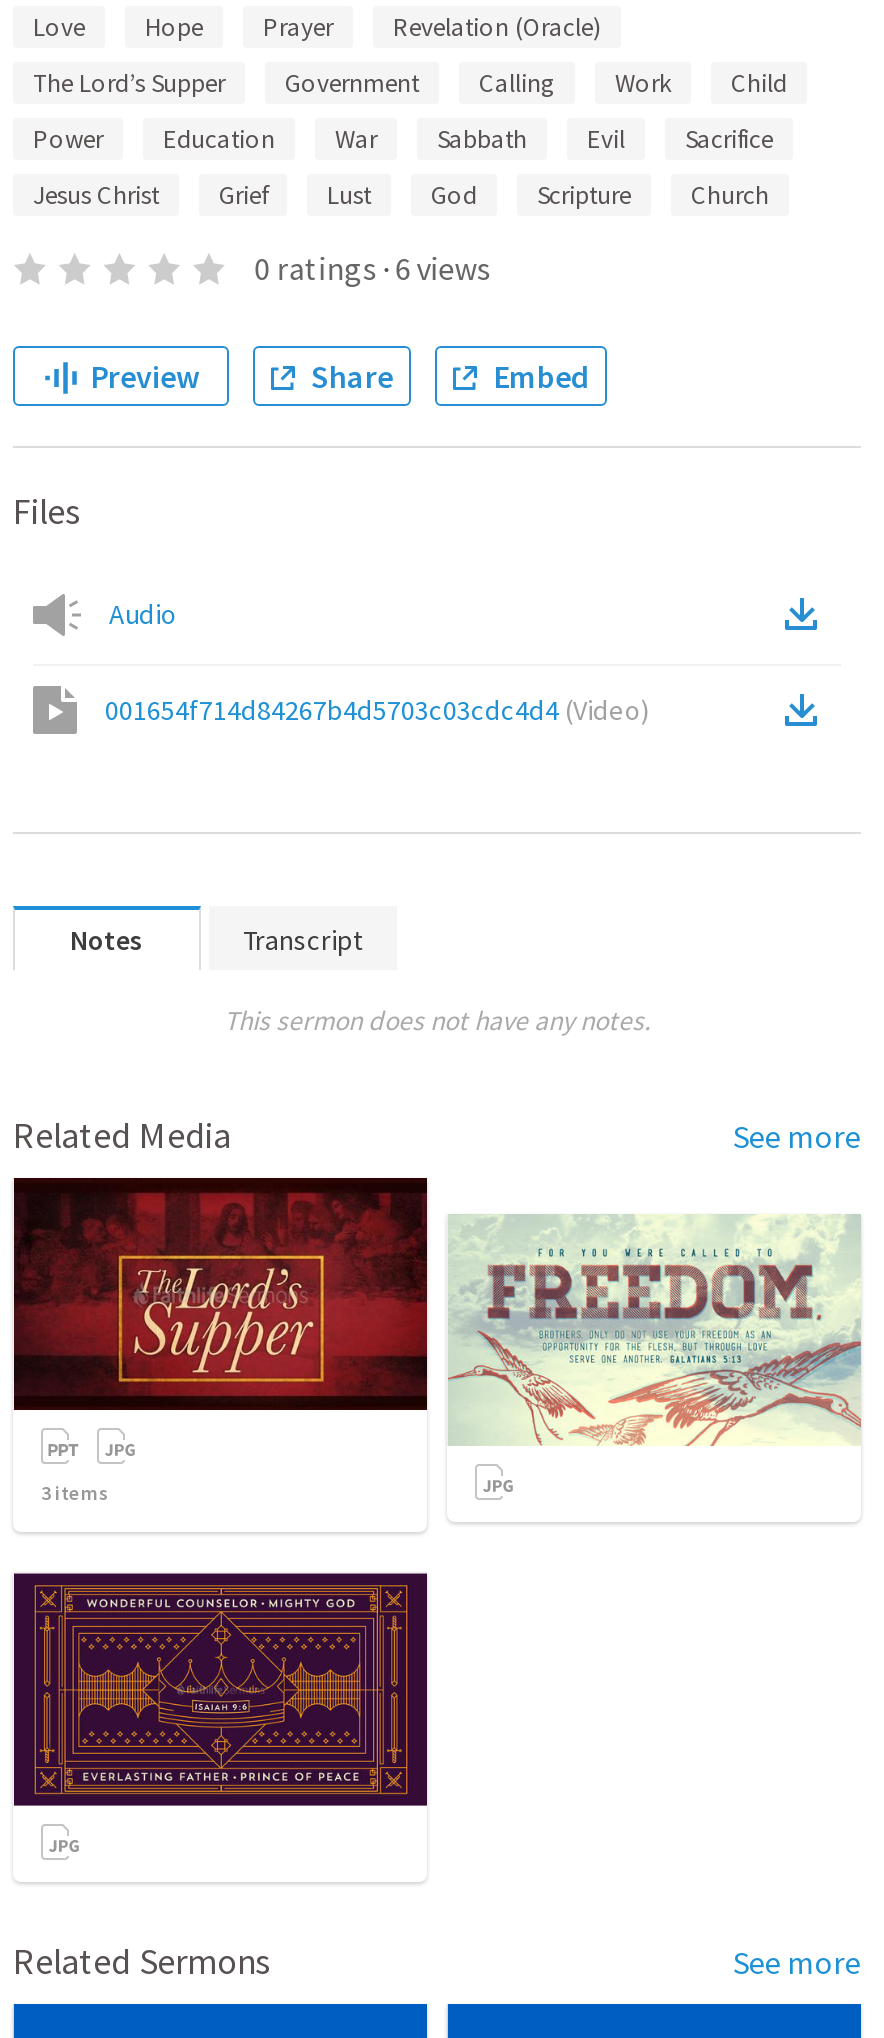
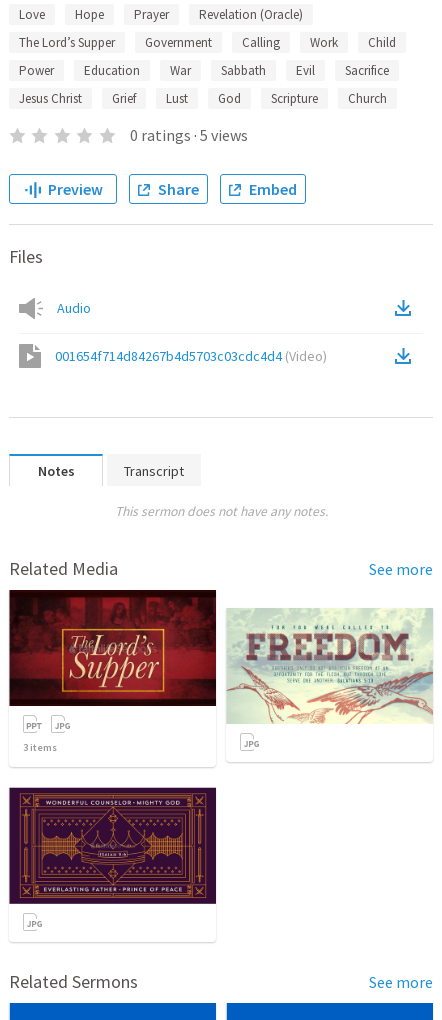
[254,248,490,288] 0 ratings · 6 views -> [130,125,248,145] 0 ratings · 5 views

